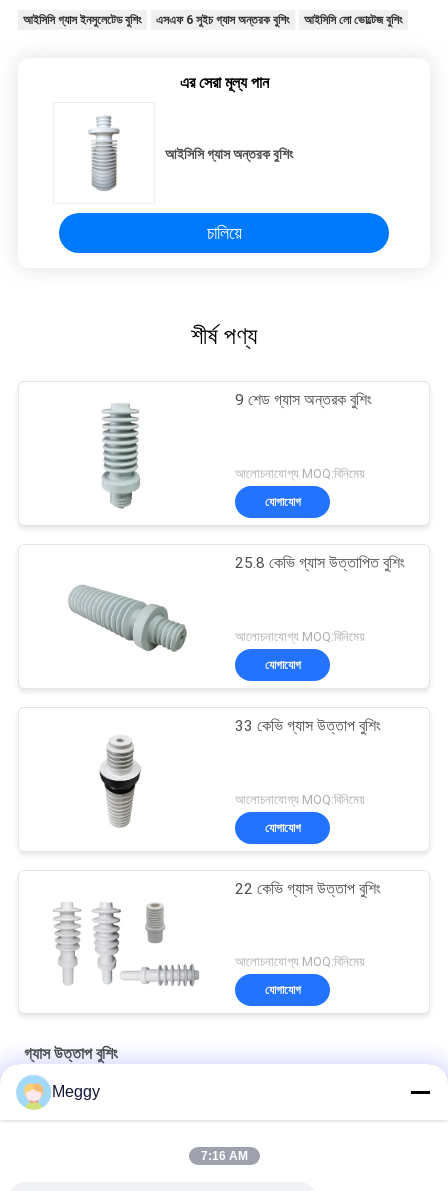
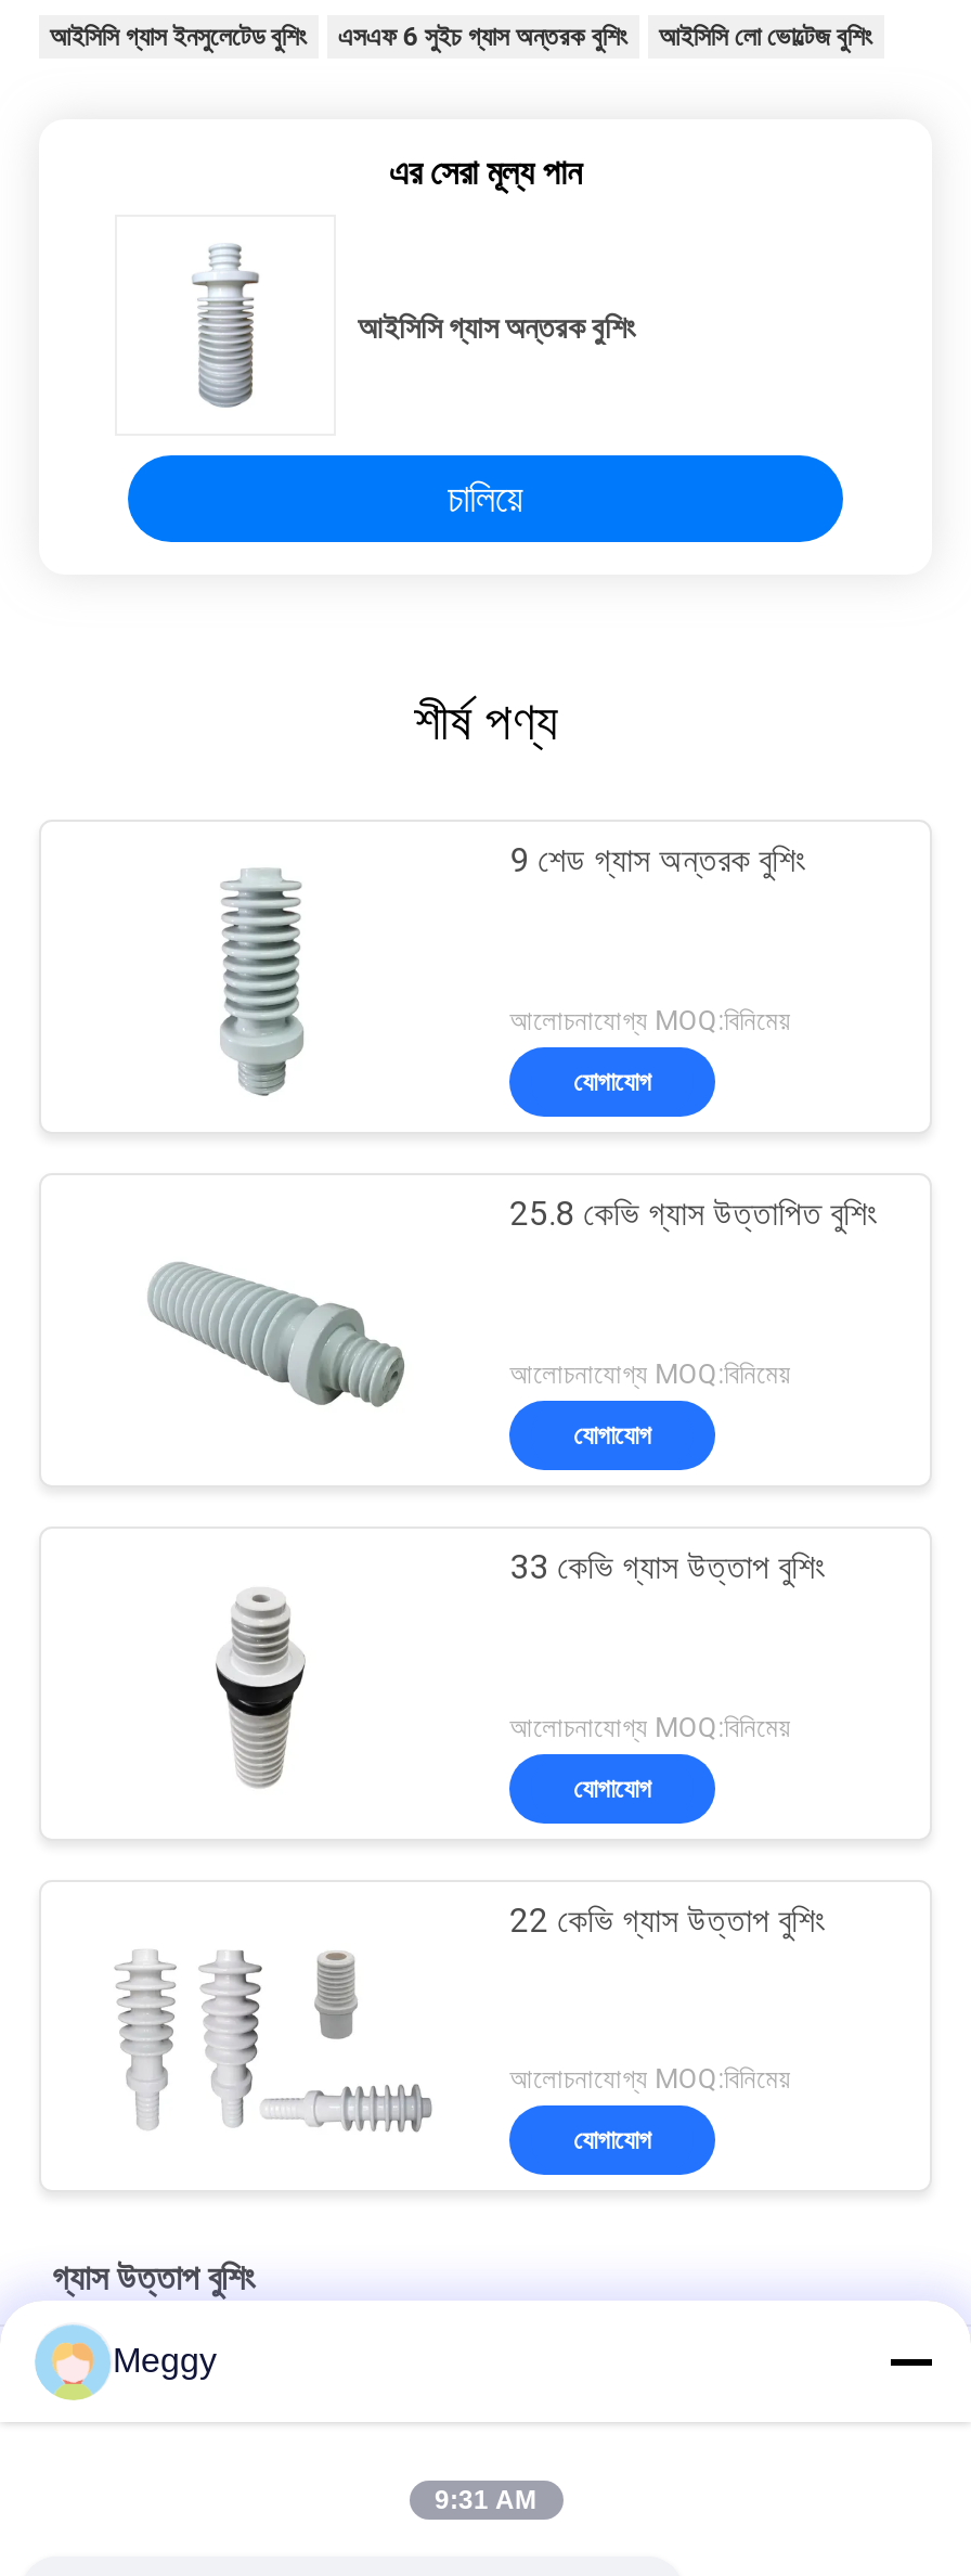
[200,1149,247,1163] 7:16 AM -> [435,2485,536,2515] 9:31 AM

